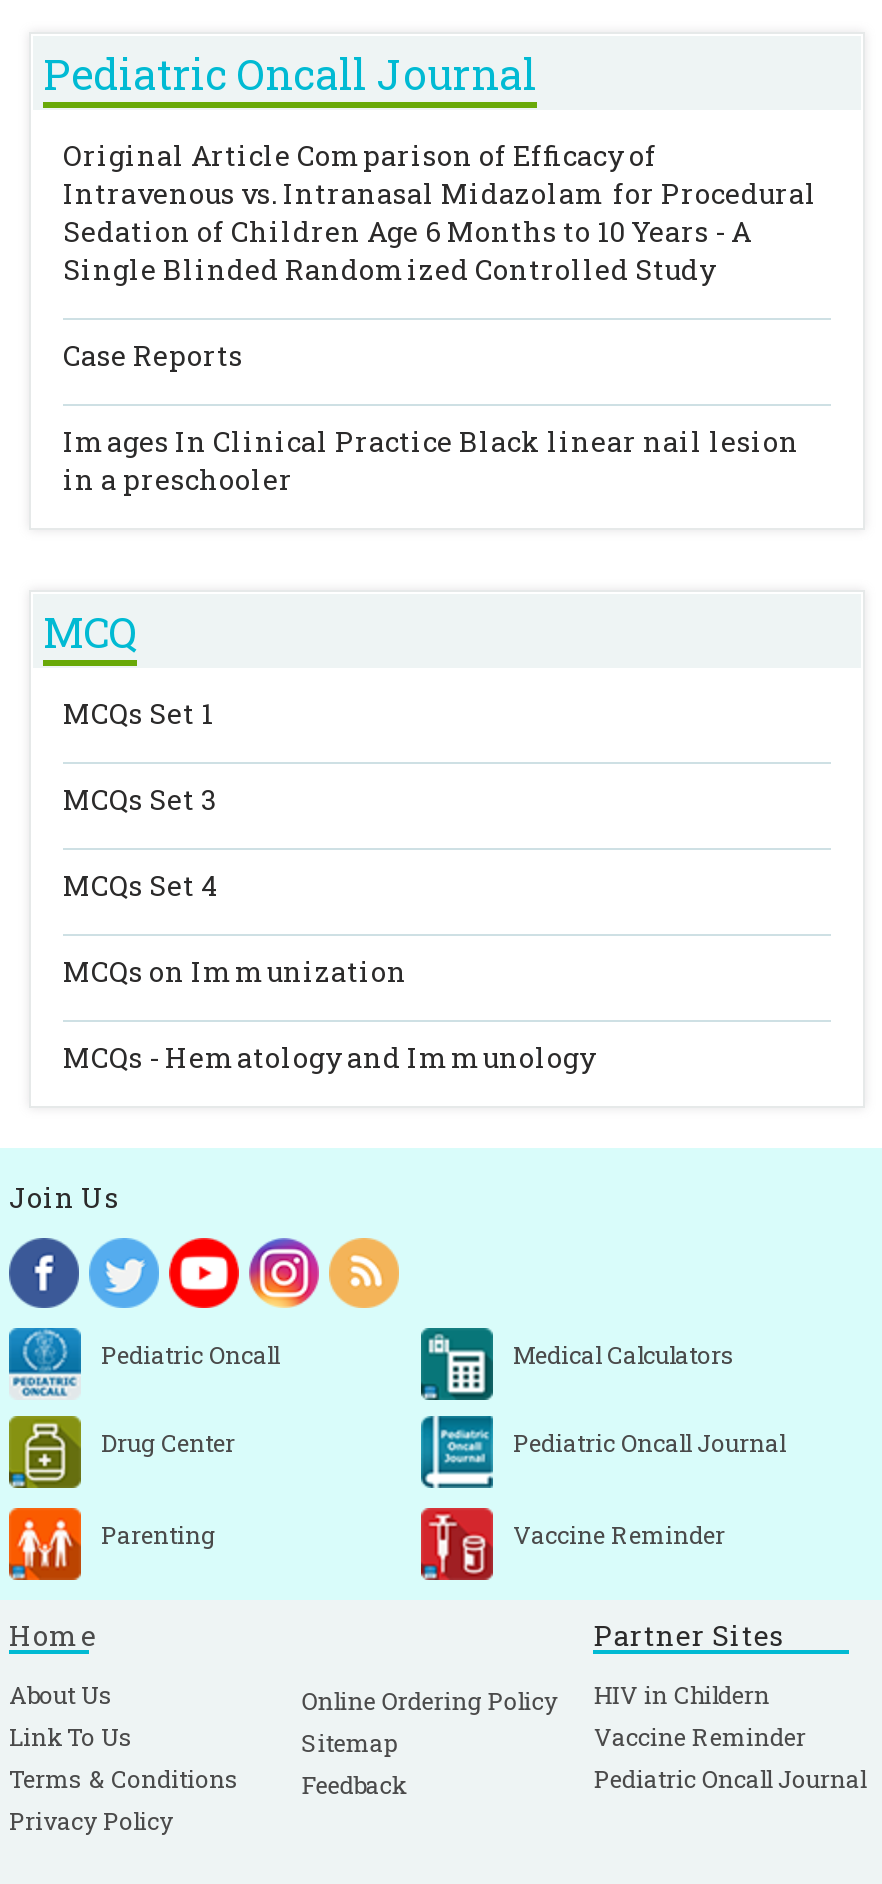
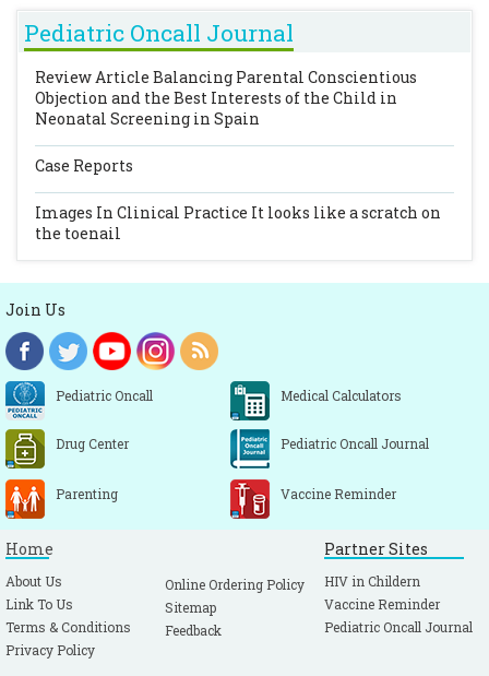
[63,136,817,288] Original Article Comparison of Efficacy of | Intravenous vs. Intranasal Midazolam for Procedural | Sedation of Children Age 6 Months to 10 Years - A | Single Blinded Randomized Controlled Study -> [35,67,417,129] Review Article Balancing Parental Conscientious | Objection and the Best Interests of the Child in | Neonatal Screening in Spain
[43,422,799,1076] Images In Clinical Practice Black linear nail lesion | in a preschooler | MCQ | MCQs Set 1 | MCQs Set 3 | MCQs Set 4 | MCQs on Immunization | MCQs - Hematology and Immunology -> [35,202,441,244] Images In Clinical Practice It looks like a scratch on | the toenail

